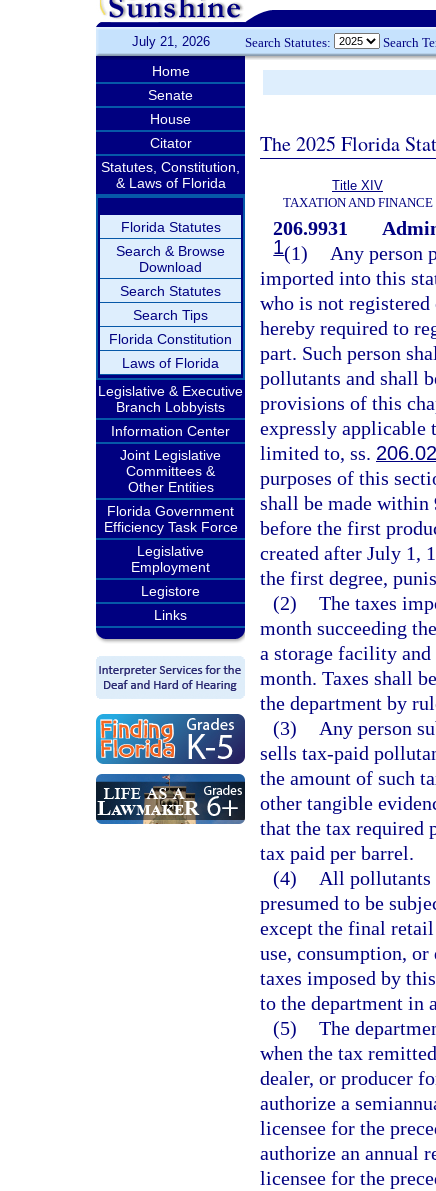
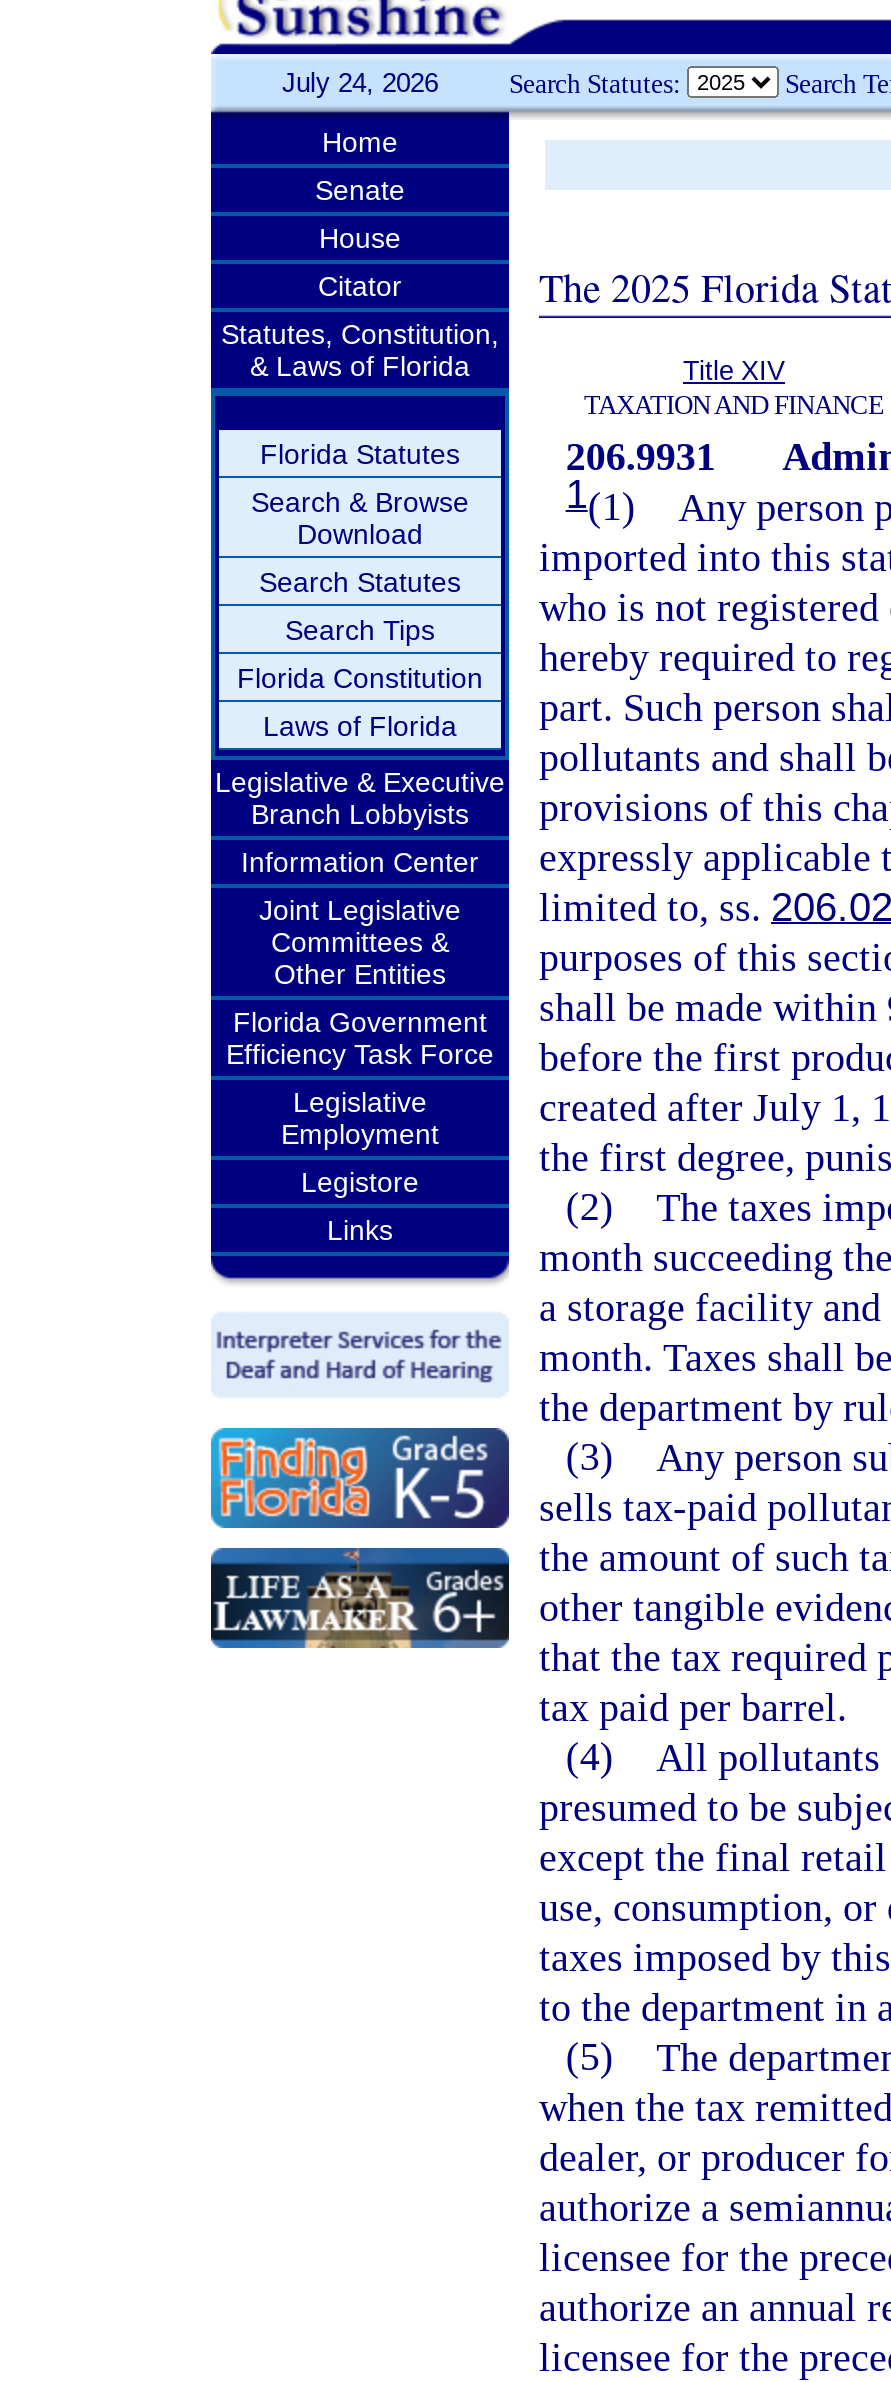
[131,34,209,49] July 21, 2026 -> [282,68,438,98] July 24, 2026

